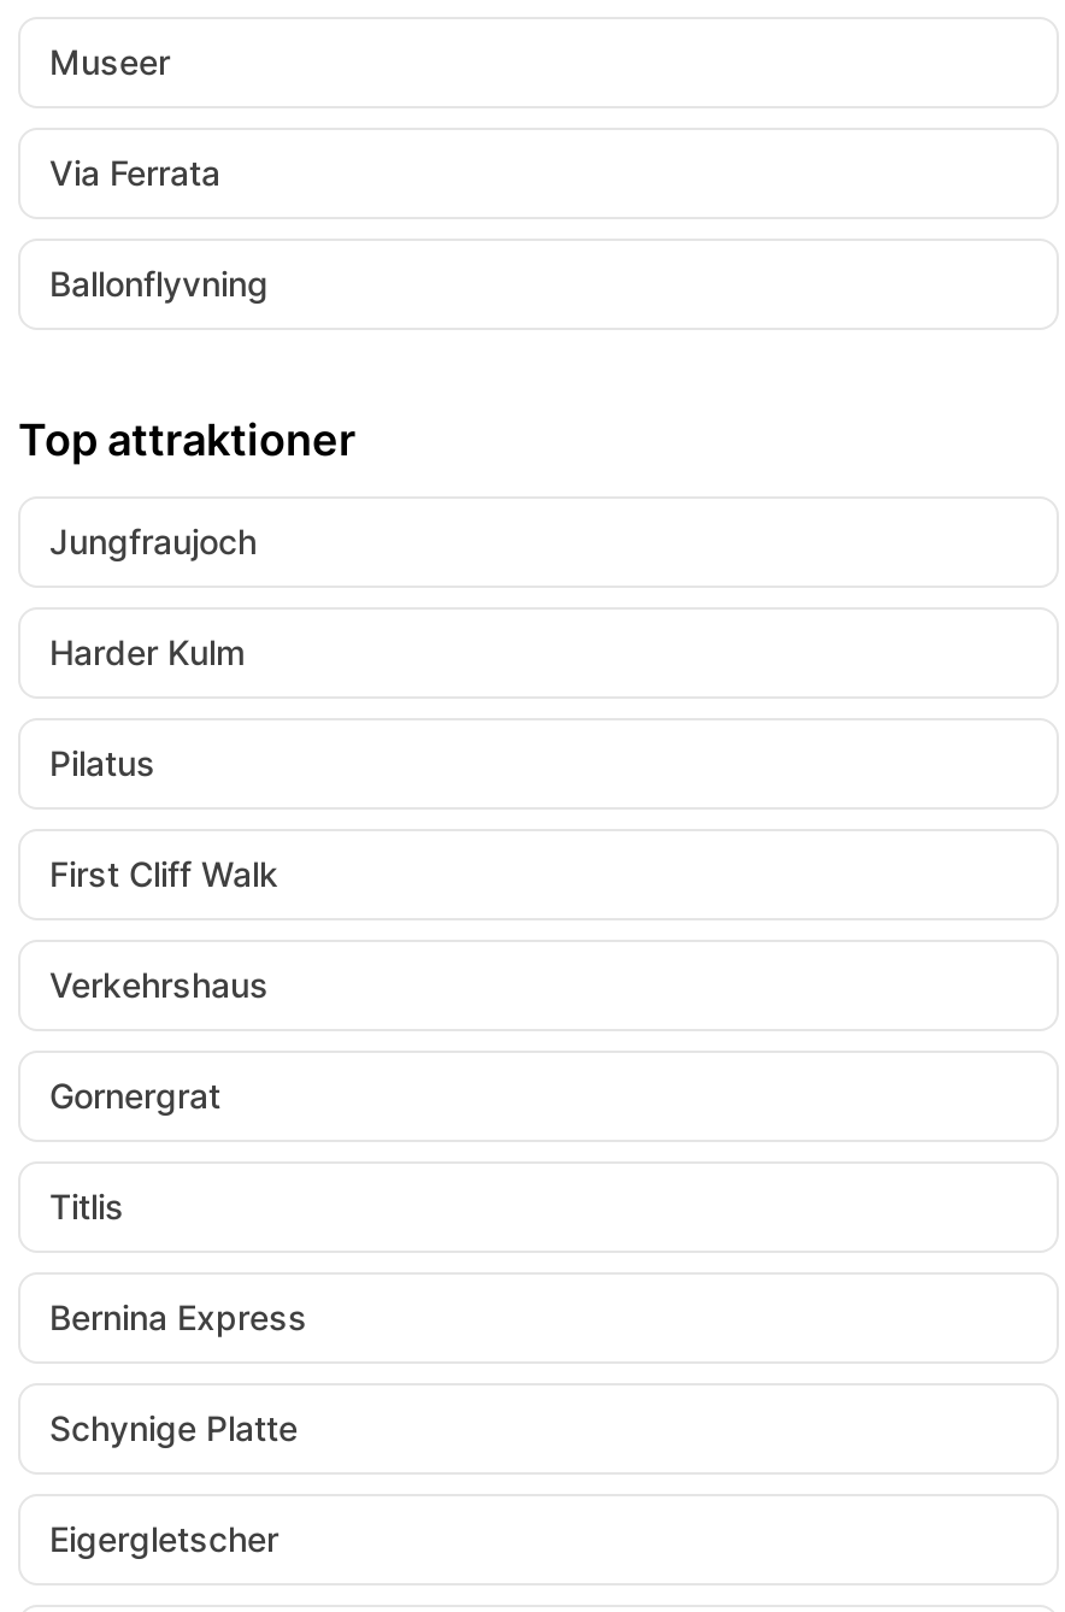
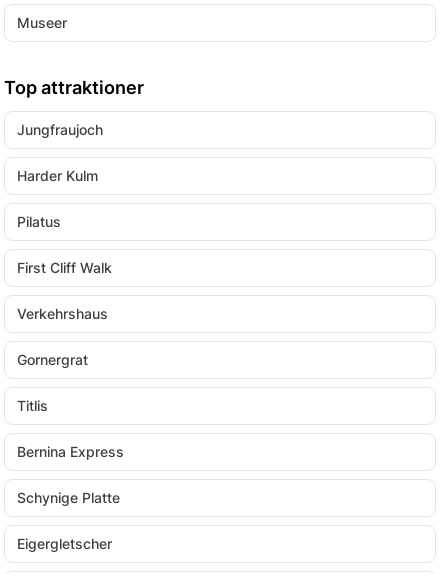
[49,152,269,304] Via Ferrata | Ballonflyvning -> none

